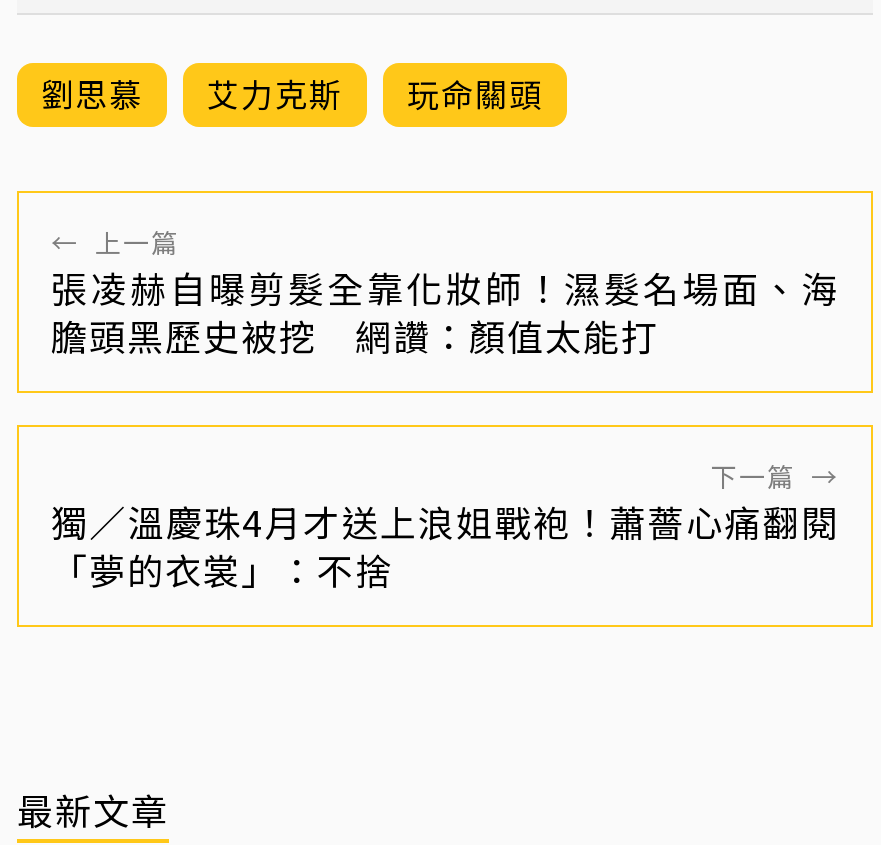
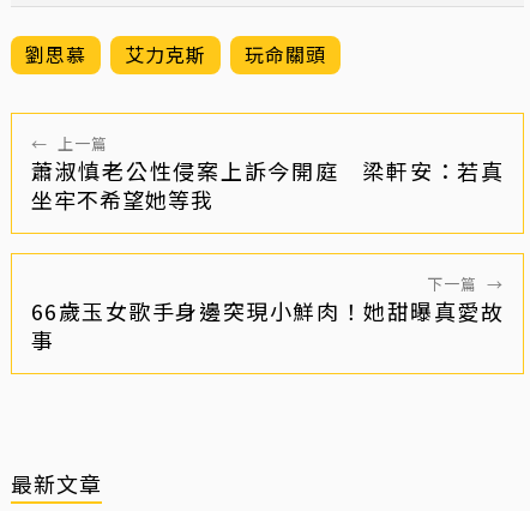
[51,262,839,362] 張凌赫自曝剪髮全靠化妝師！濕髮名場面、海 | 膽頭黑歷史被挖 網讚：顏值太能打 -> [31,155,504,215] 蕭淑慎老公性侵案上訴今開庭 梁軒安：若真 | 坐牢不希望她等我
[51,496,839,596] 獨／溫慶珠4月才送上浪姐戰袍！蕭薔心痛翻閱 | 「夢的衣裳」：不捨 -> [31,296,504,356] 66歲玉女歌手身邊突現小鮮肉！她甜曝真愛故 | 事

